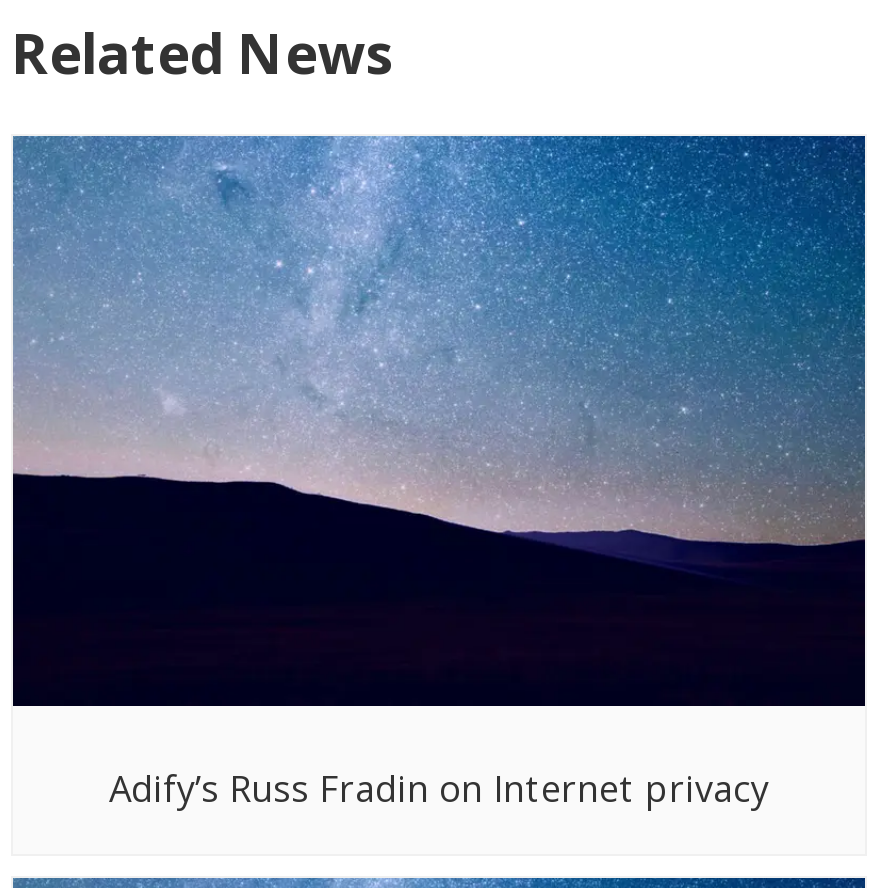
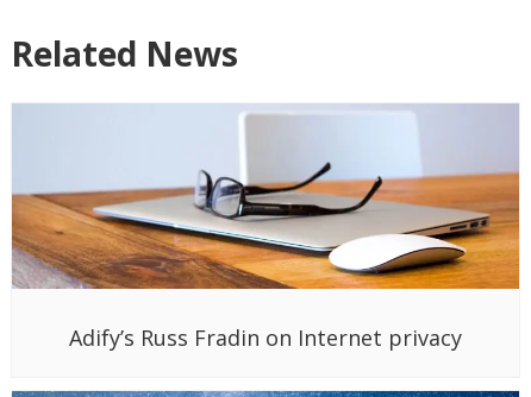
[11,134,867,708] [image] -> [11,103,520,290] [image]

